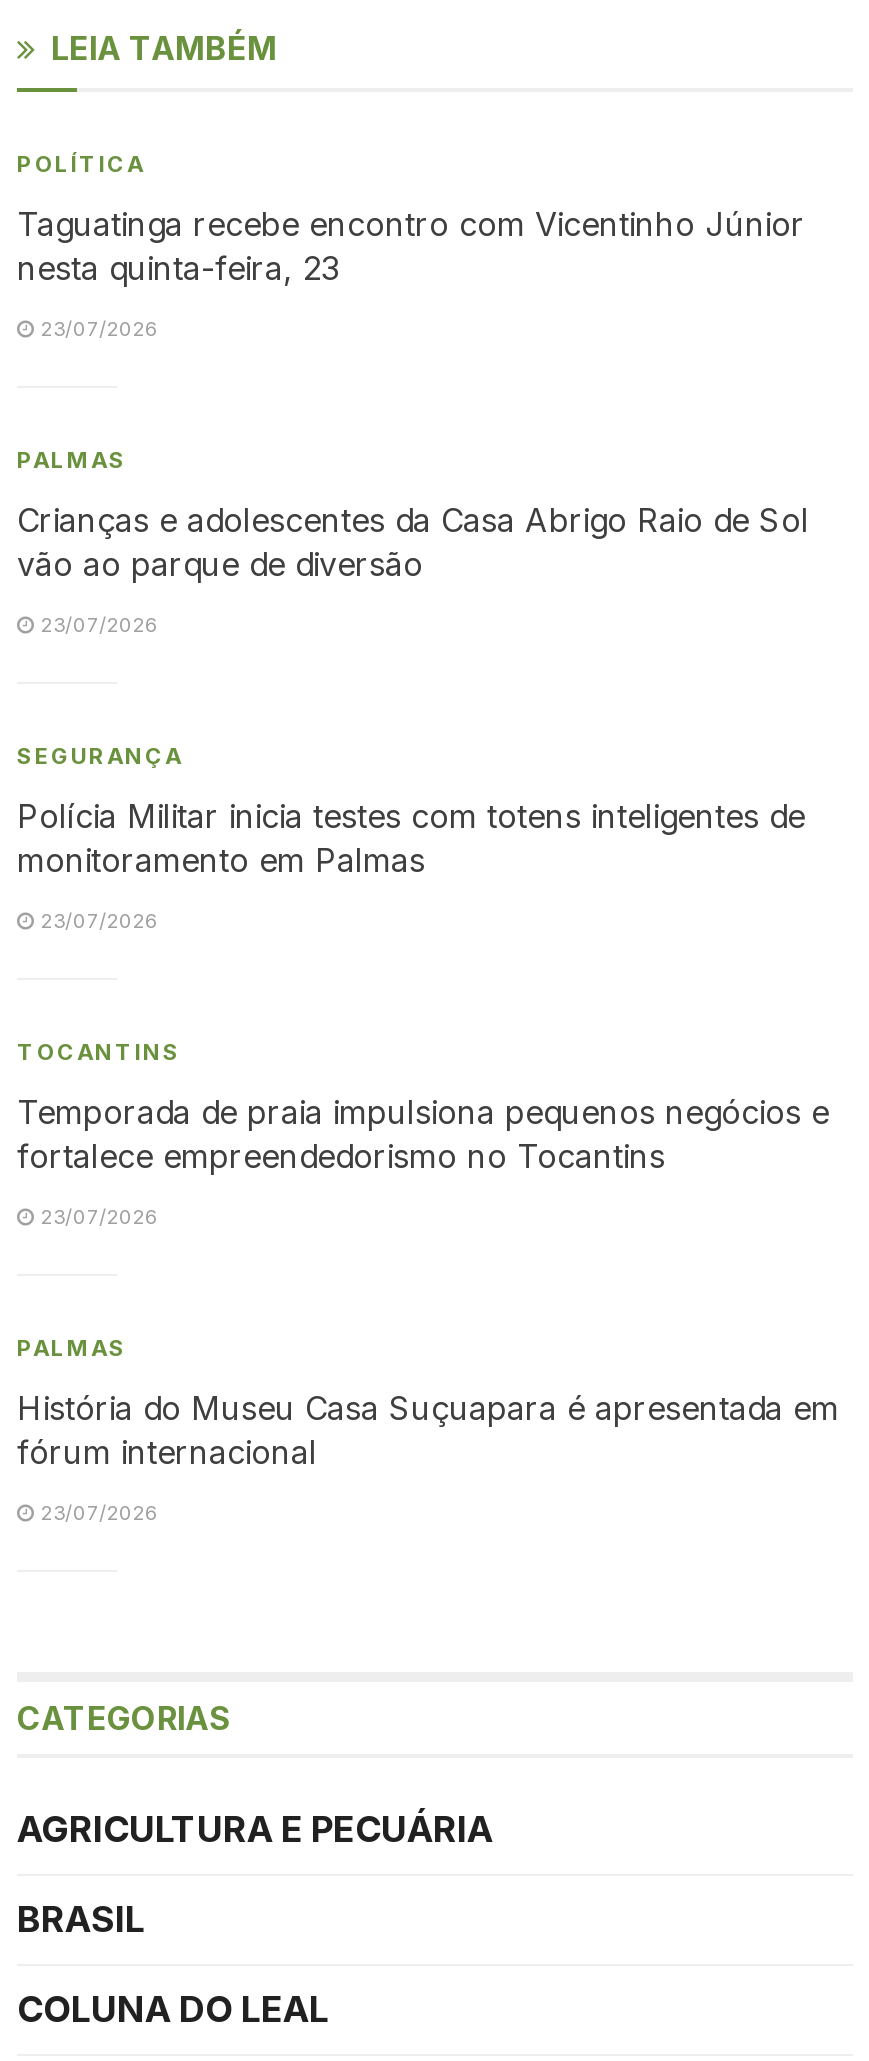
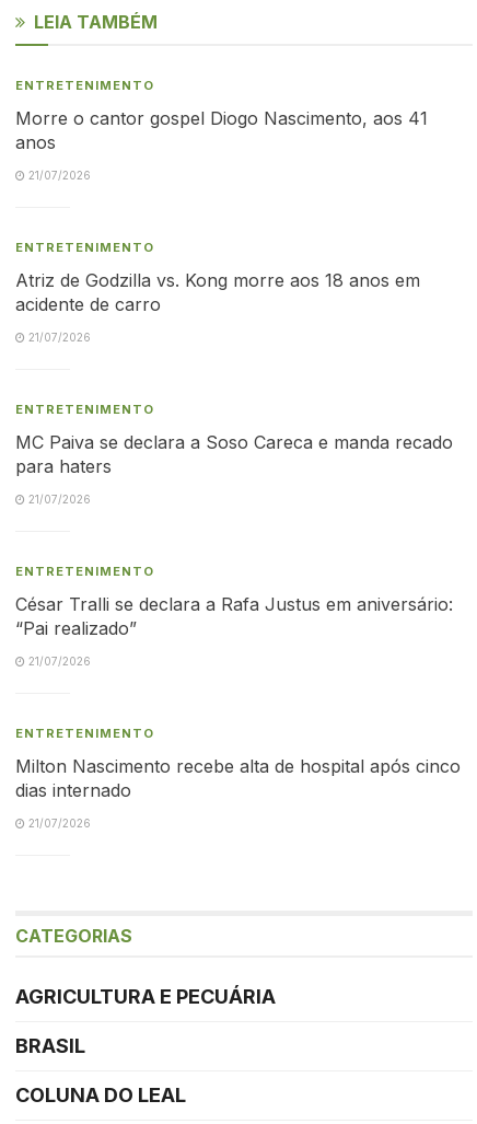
[17,150,145,178] POLÍTICA -> [15,77,154,93] ENTRETENIMENTO
[17,204,805,288] Taguatinga recebe encontro com Vicentinho Júnior | nesta quinta-feira, 23 -> [15,107,428,153] Morre o cantor gospel Diogo Nascimento, aos 41 | anos
[35,316,159,340] 23/07/2026 -> [25,168,91,181] 21/07/2026
[17,446,127,474] PALMAS -> [15,239,154,255] ENTRETENIMENTO
[17,500,809,584] Crianças e adolescentes da Casa Abrigo Raio de Sol | vão ao parque de diversão -> [15,269,420,315] Atriz de Godzilla vs. Kong morre aos 18 anos em | acidente de carro
[35,612,159,636] 23/07/2026 -> [25,330,91,343] 21/07/2026
[17,742,183,770] SEGURANÇA -> [15,401,154,417] ENTRETENIMENTO
[17,796,805,880] Polícia Militar inicia testes com totens inteligentes de | monitoramento em Palmas -> [15,431,453,477] MC Paiva se declara a Soso Careca e manda recado | para haters
[35,908,159,932] 23/07/2026 -> [25,492,91,505] 21/07/2026
[17,1038,181,1066] TOCANTINS -> [15,563,154,579] ENTRETENIMENTO
[17,1092,829,1176] Temporada de praia impulsiona pequenos negócios e | fortalece empreendedorismo no Tocantins -> [15,593,453,639] César Tralli se declara a Rafa Justus em aniversário: | “Pai realizado”
[35,1204,159,1228] 23/07/2026 -> [25,654,91,667] 21/07/2026
[17,1334,127,1362] PALMAS -> [15,725,154,741] ENTRETENIMENTO
[17,1388,839,1472] História do Museu Casa Suçuapara é apresentada em | fórum internacional -> [15,755,461,801] Milton Nascimento recebe alta de hospital após cinco | dias internado
[35,1500,159,1524] 23/07/2026 -> [25,816,91,829] 21/07/2026

